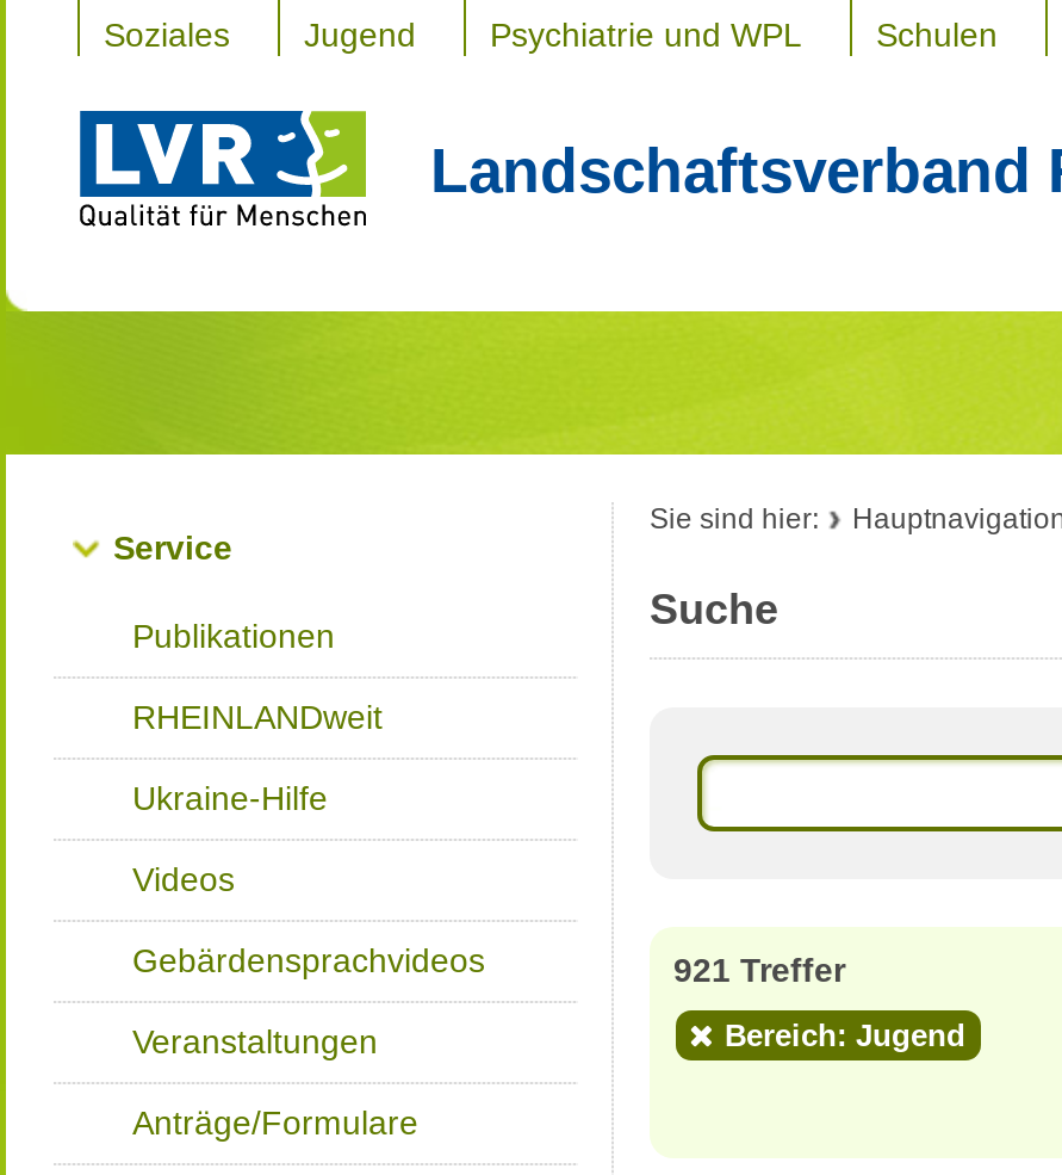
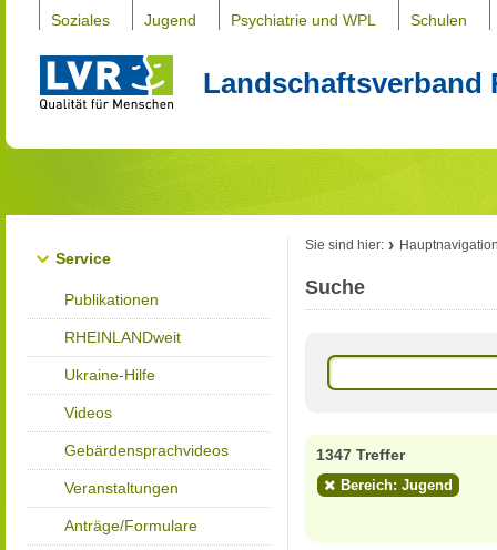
[673,951,845,989] 921 Treffer -> [316,446,405,464] 1347 Treffer

